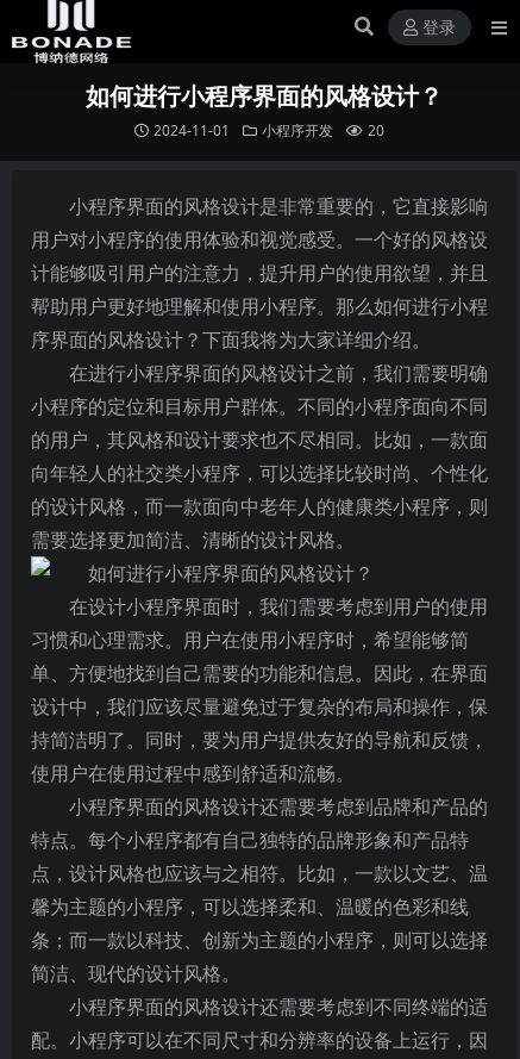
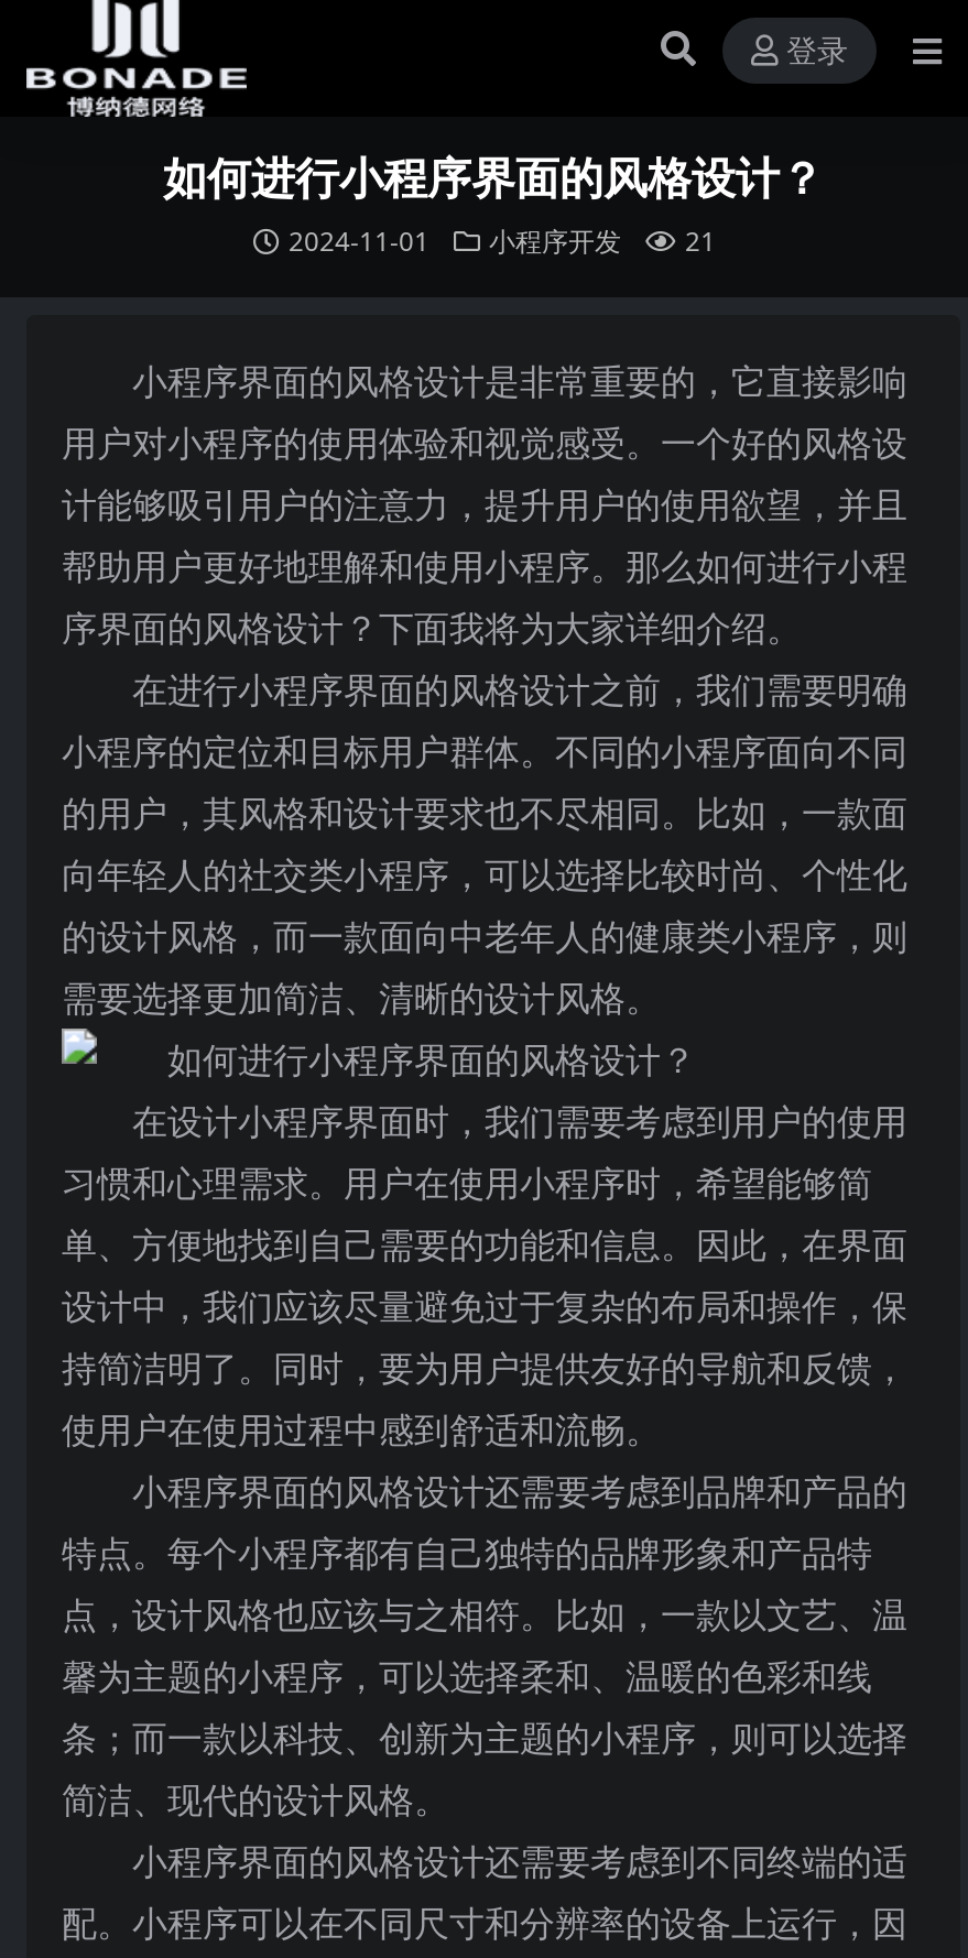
[154,120,384,141] 2024-11-01 小程序开发 20 -> [289,222,716,260] 2024-11-01 小程序开发 21

